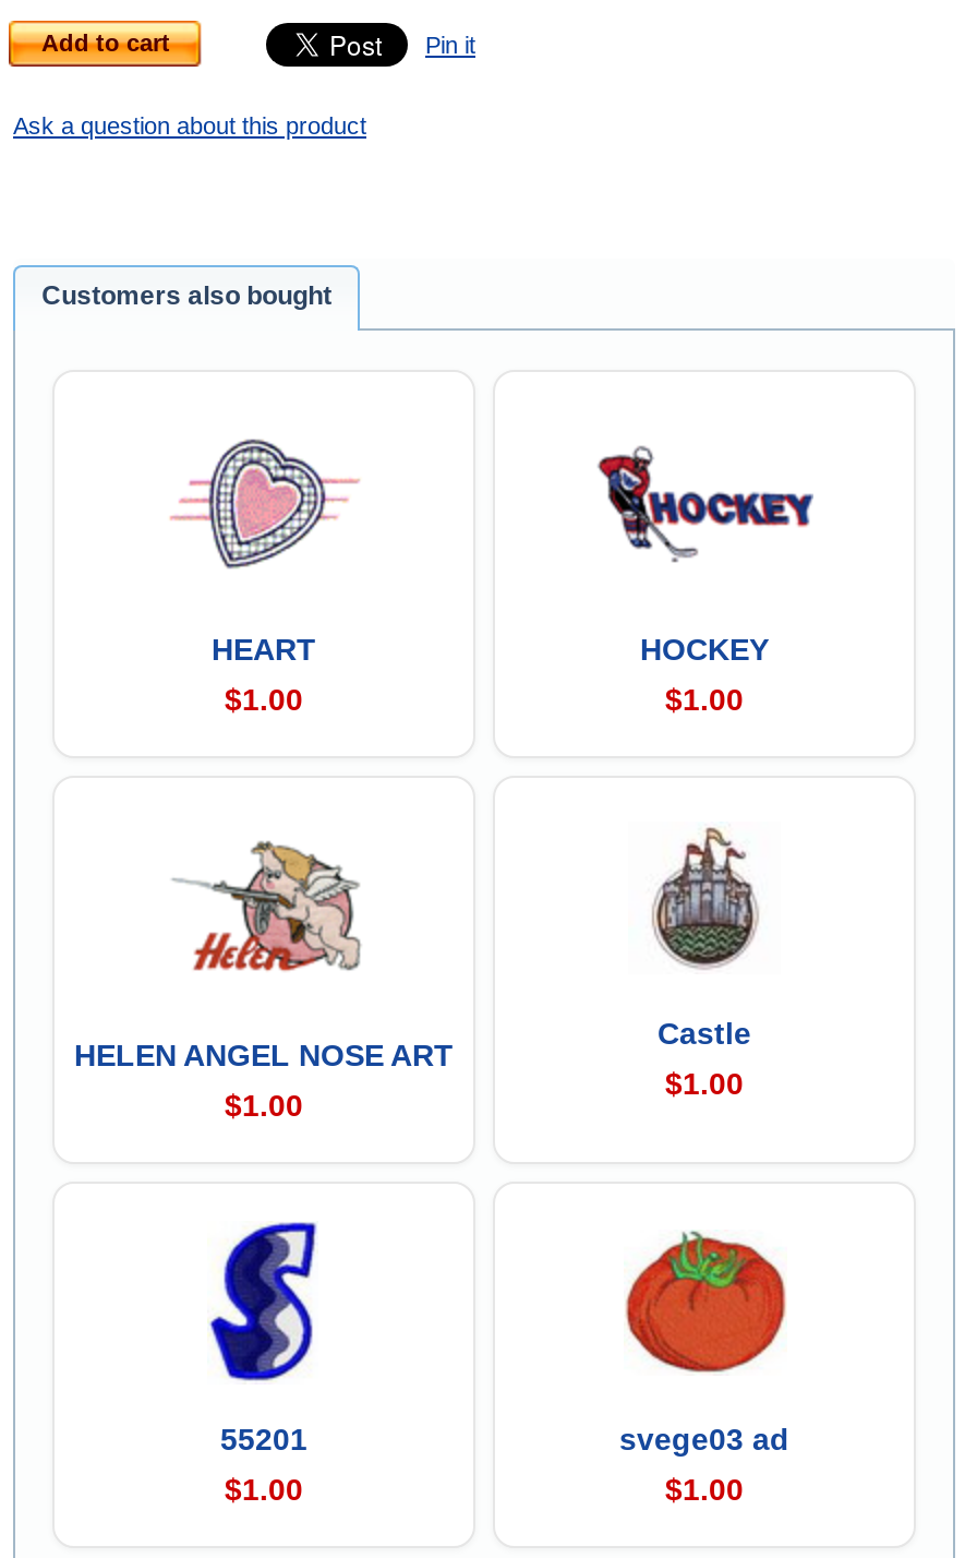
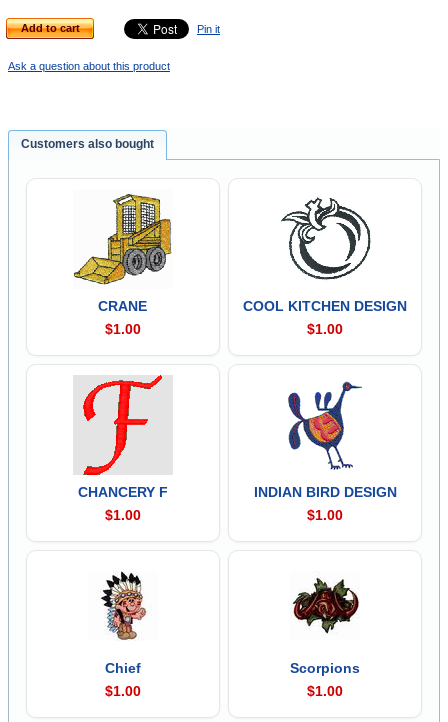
[157,405,369,666] [image] | HEART -> [73,193,173,314] [image] | CRANE
[598,414,816,666] [image] | HOCKEY -> [243,197,407,314] [image] | COOL KITCHEN DESIGN
[74,808,454,1072] [image] | HELEN ANGEL NOSE ART -> [78,374,168,500] [image] | CHANCERY F
[628,817,759,1050] [image] | Castle -> [253,381,396,500] [image] | INDIAN BIRD DESIGN
[209,1221,318,1456] [image] | 55201 -> [99,571,147,676] [image] | Chief
[619,1230,789,1456] [image] | svege03 ad -> [289,575,362,676] [image] | Scorpions

